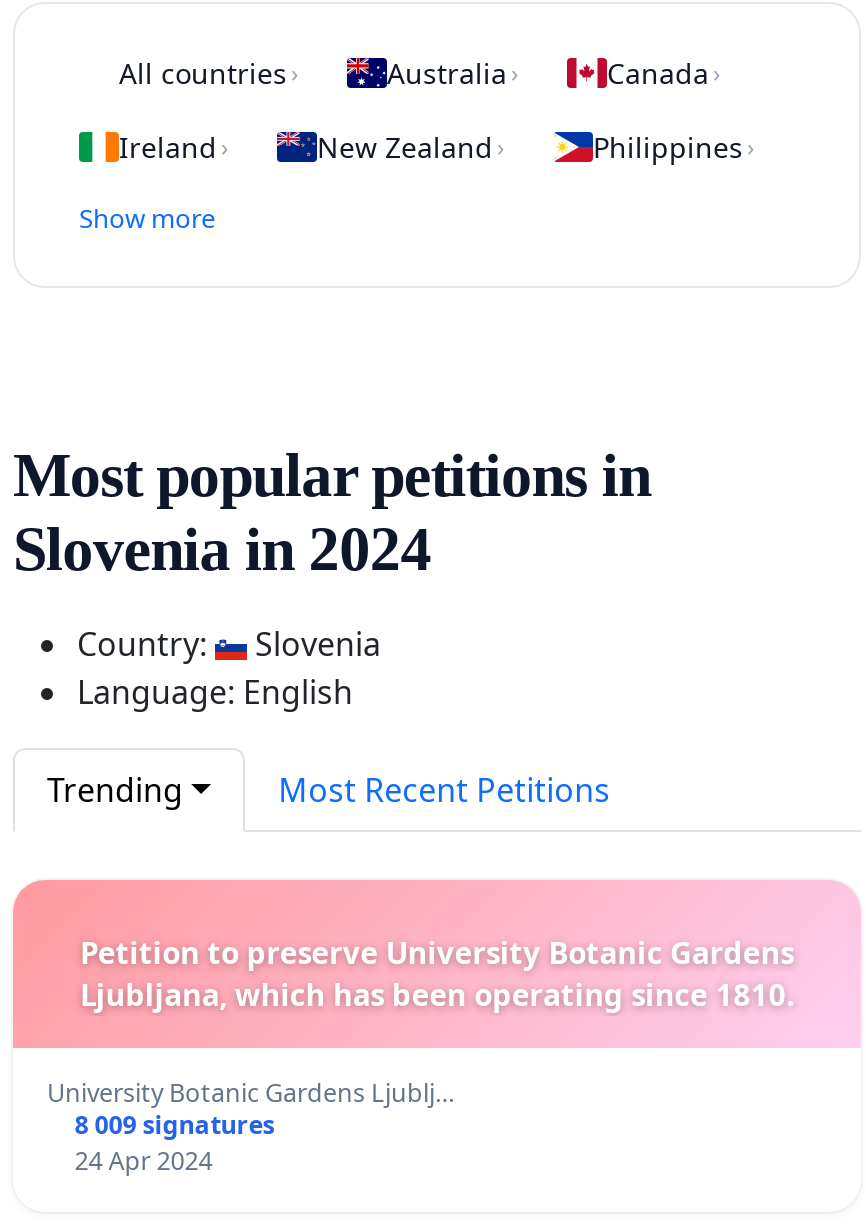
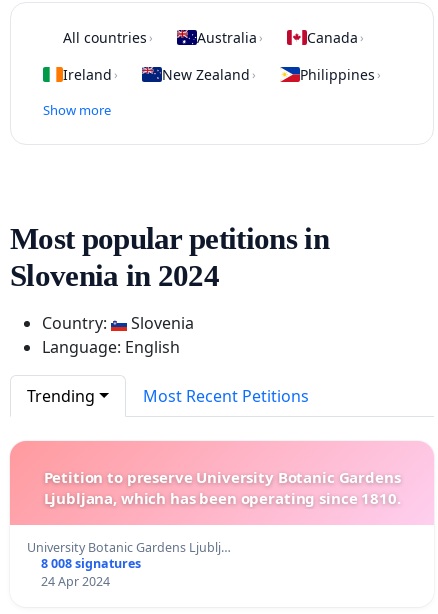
[75,1108,275,1142] 8 009 signatures -> [41,555,141,572] 8 008 signatures

